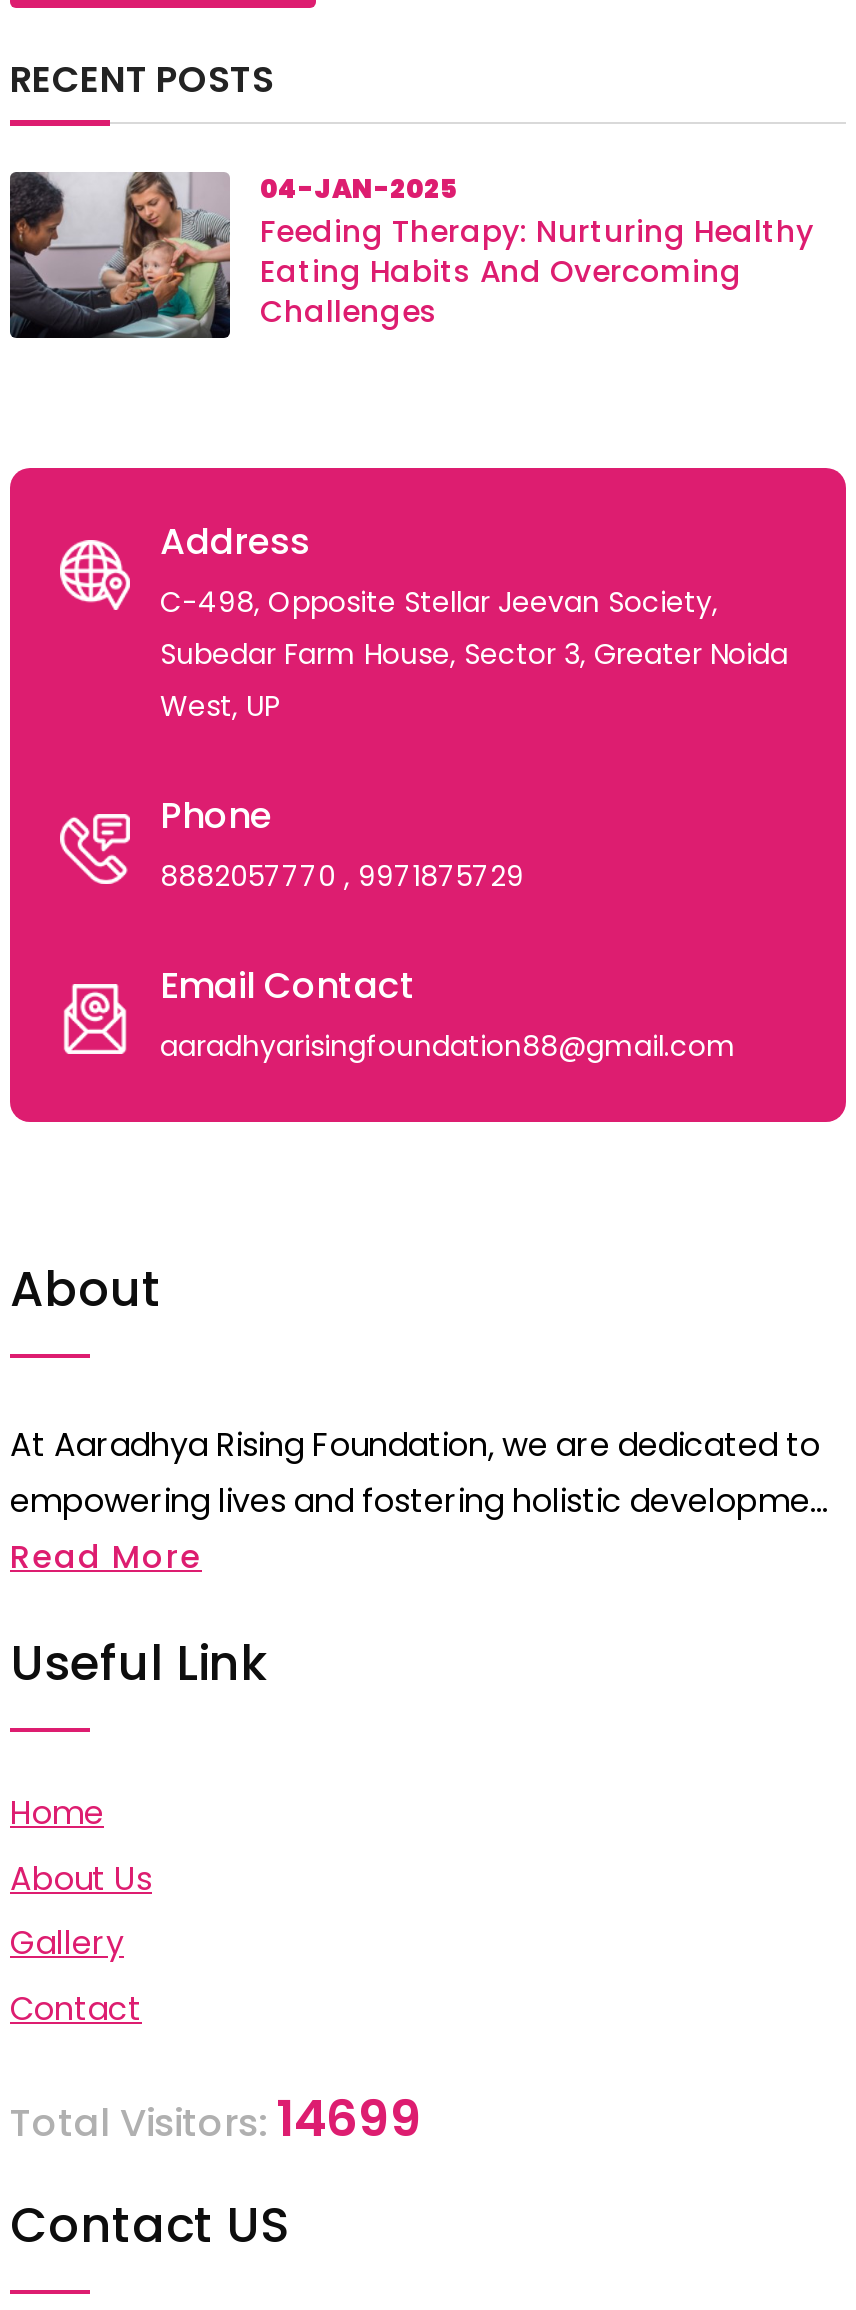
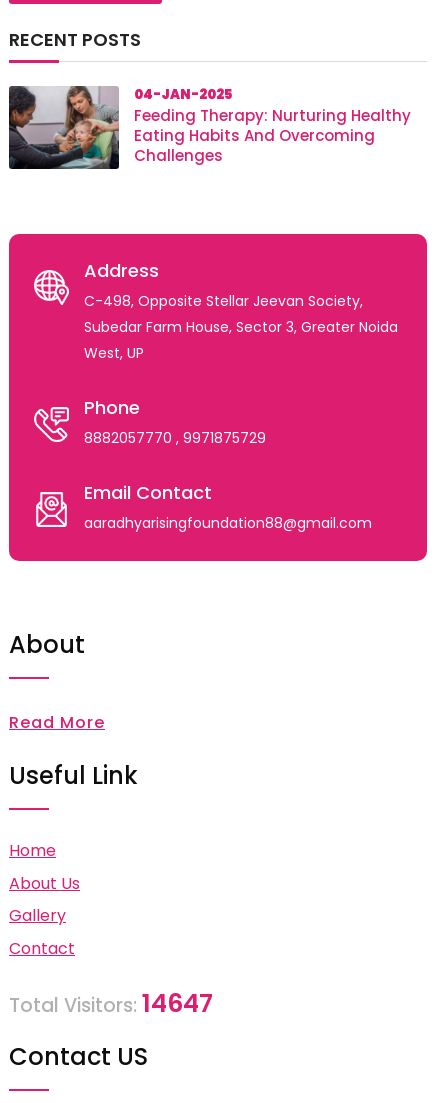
[10,1422,828,1524] At Aaradhya Rising Foundation, we are dedicated to | empowering lives and fostering holistic developme... -> none
[10,2084,422,2154] Total Visitors: 14699 -> [9,986,213,1021] Total Visitors: 14647

